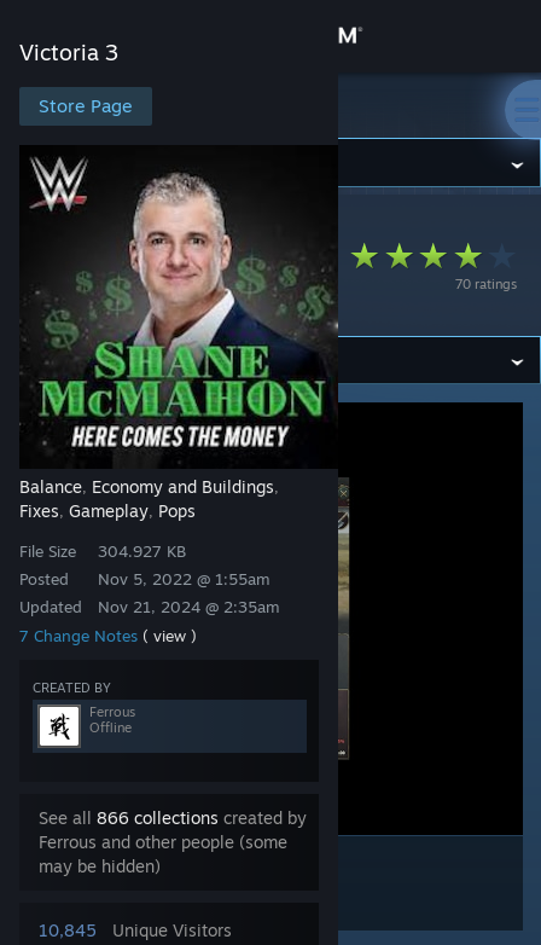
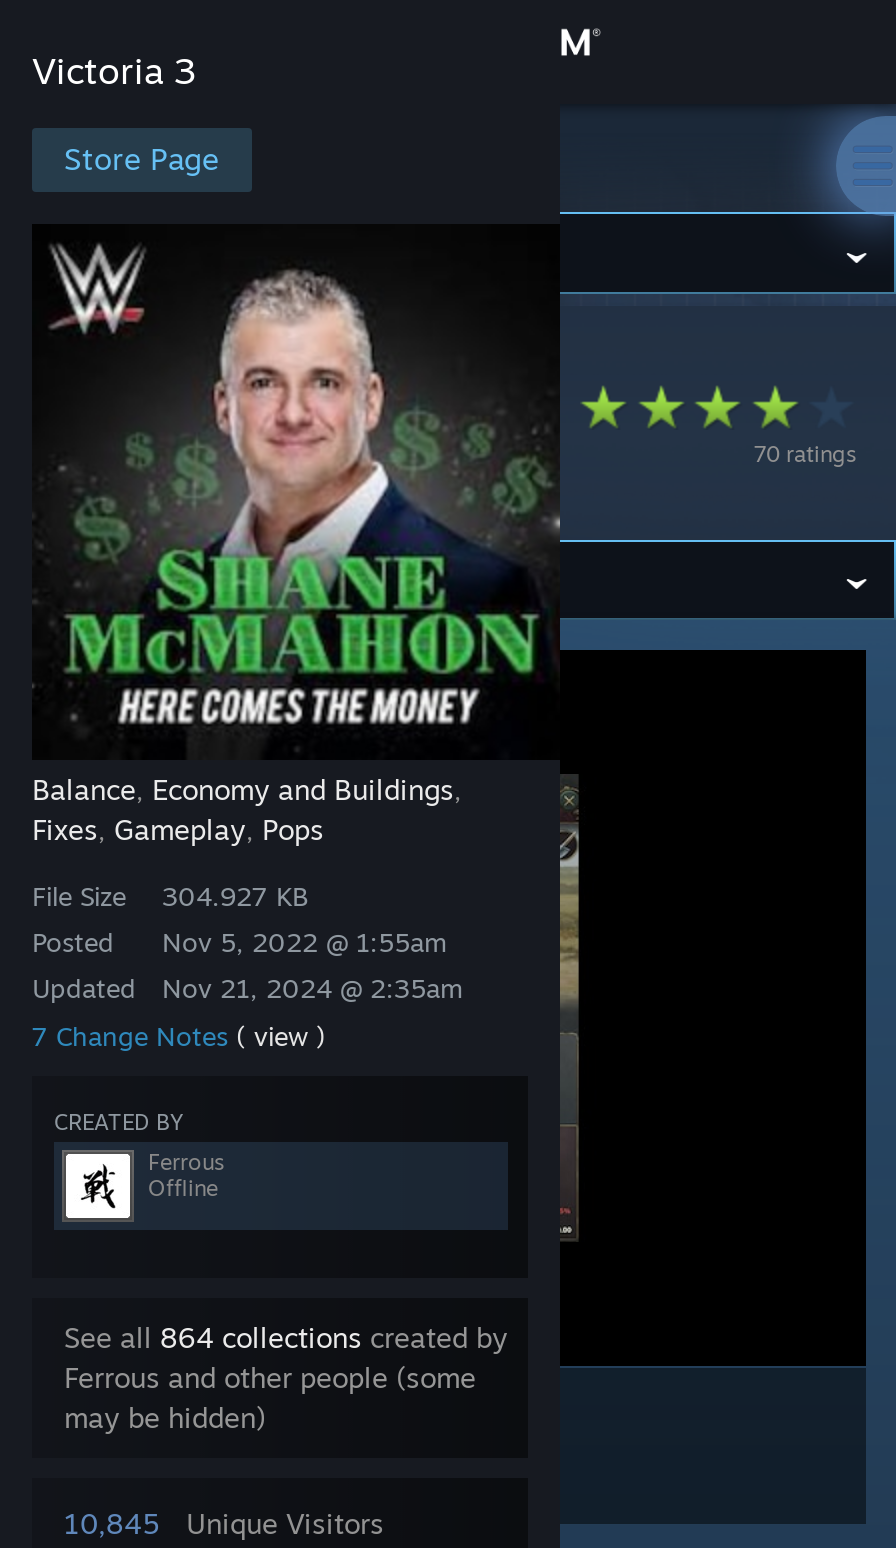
[39,807,307,828] See all 866 collections created by -> [64,1320,508,1354] See all 864 collections created by

